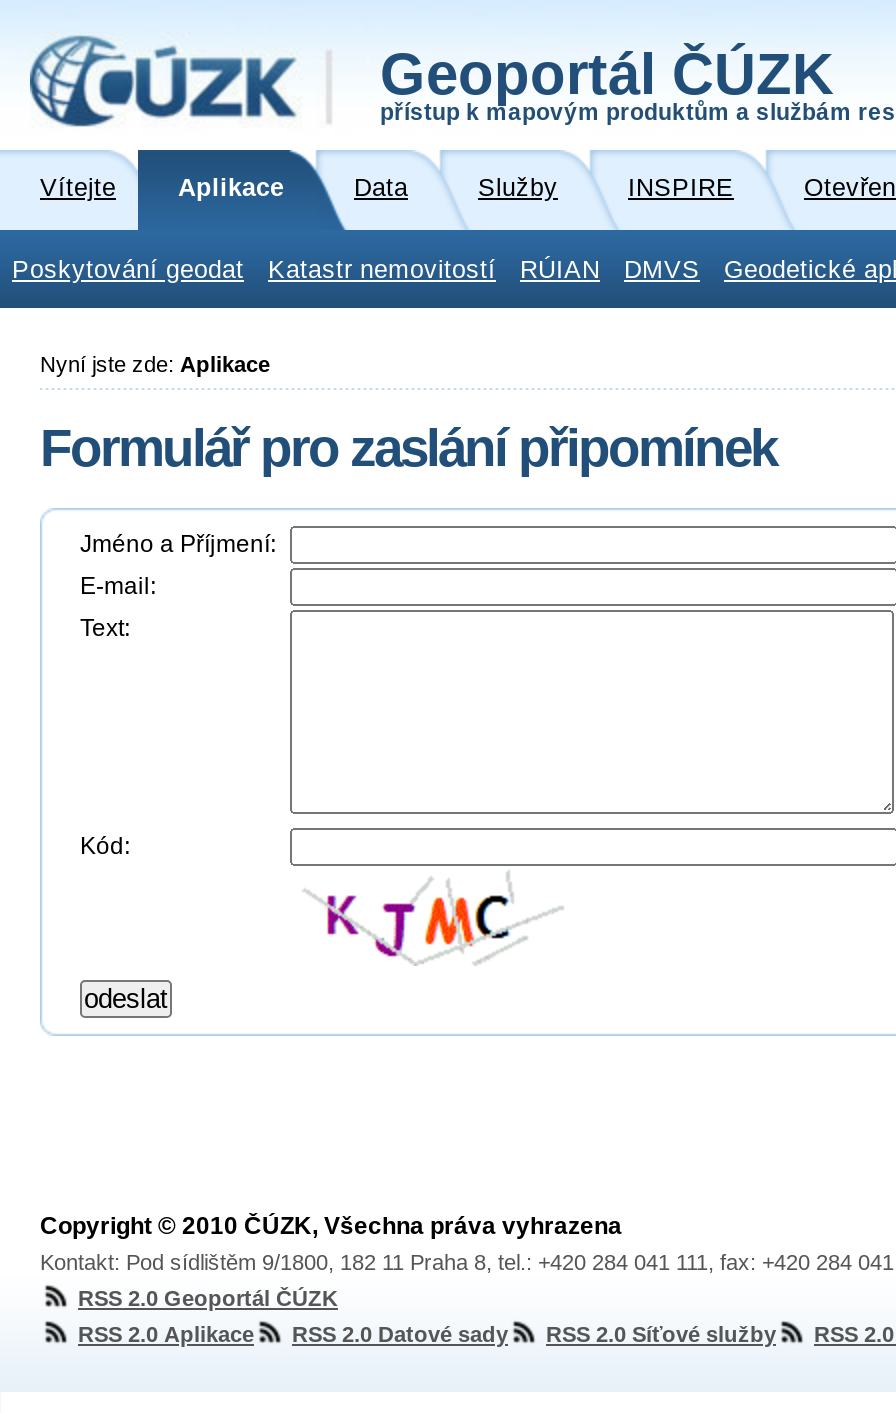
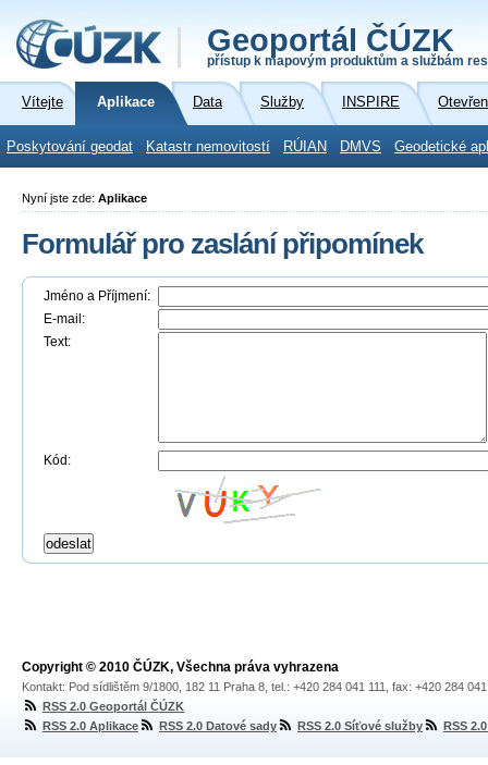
[306,874,542,964] [image] -> [176,477,295,521] [image]

